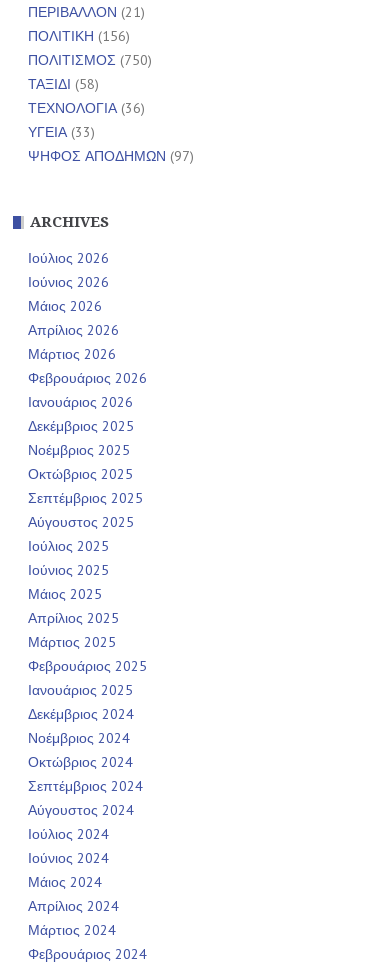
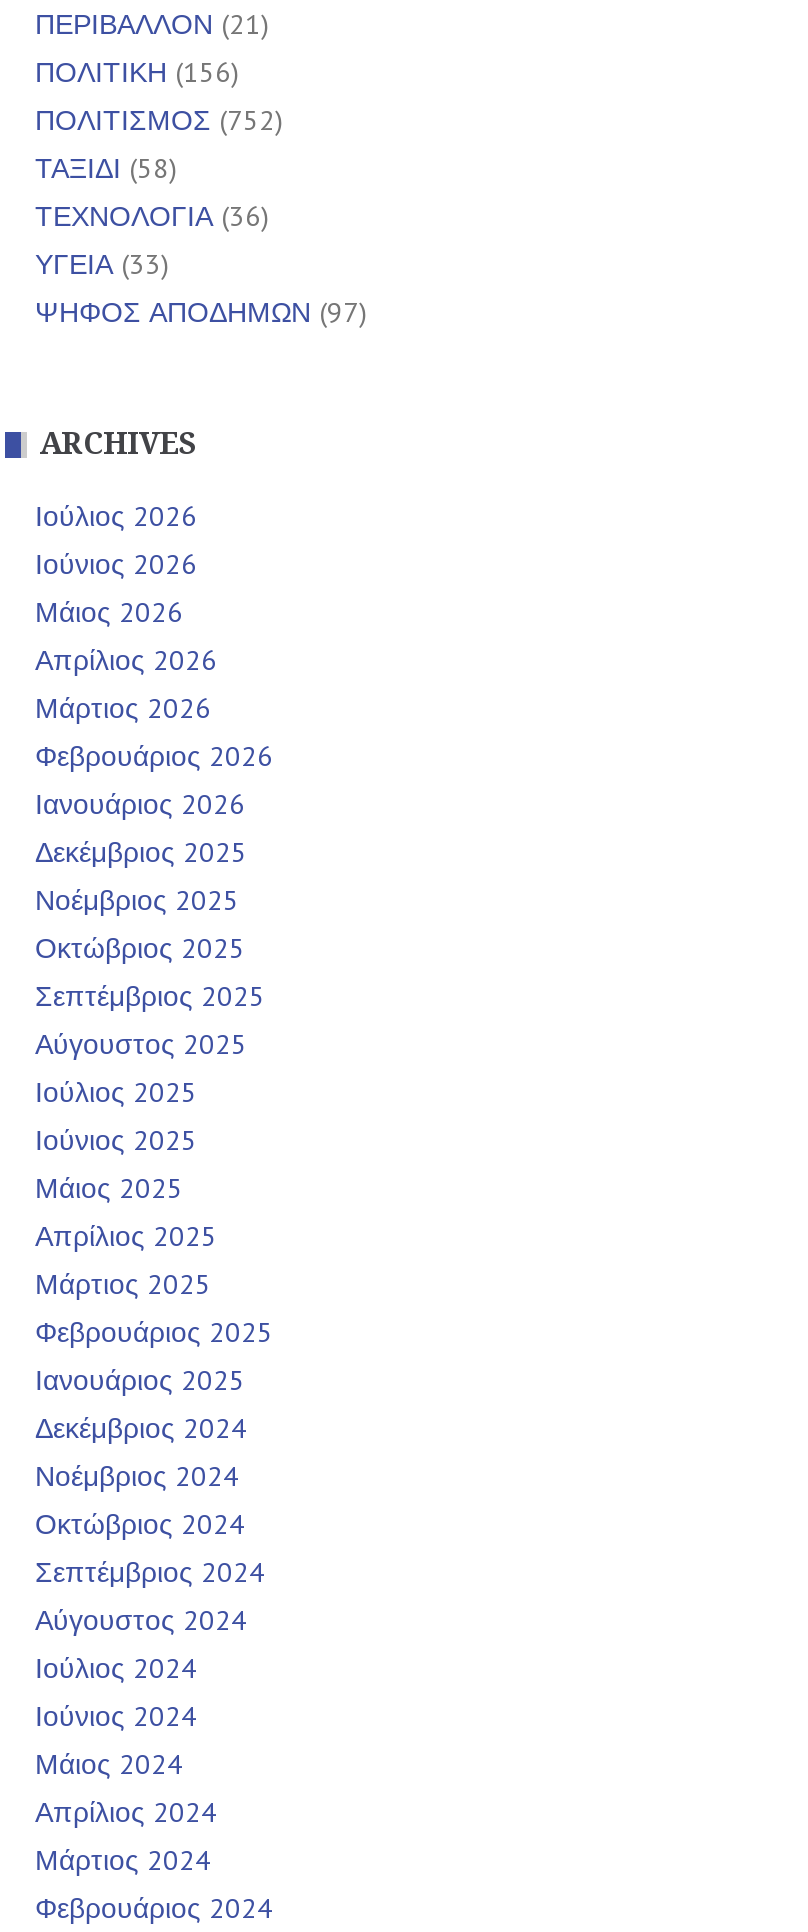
[28,51,152,69] ΠΟΛΙΤΙΣΜΟΣ (750) -> [35,101,283,137] ΠΟΛΙΤΙΣΜΟΣ (752)

